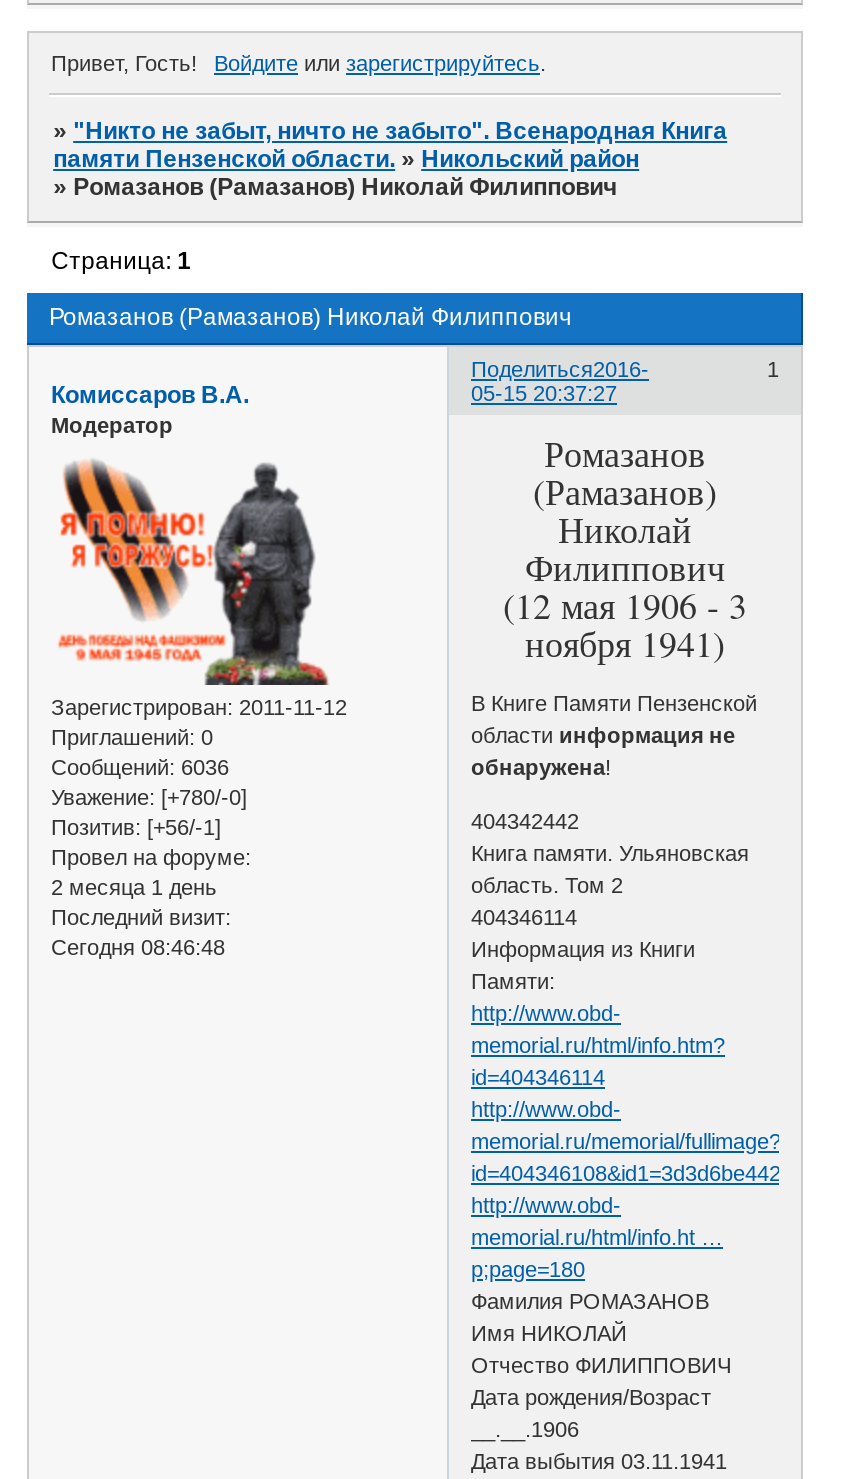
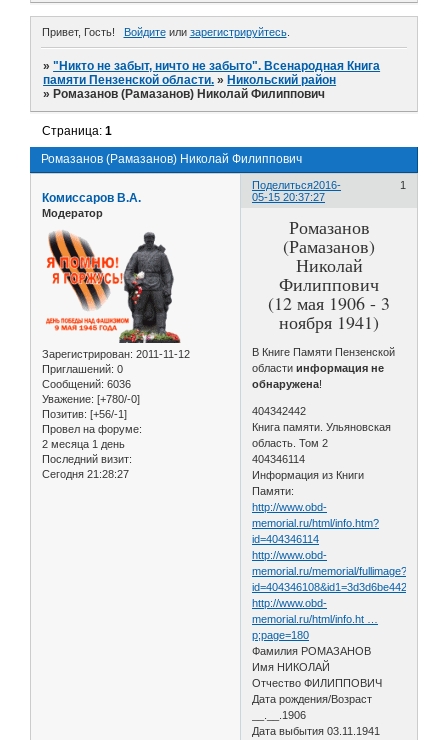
[51,935,225,959] Сегодня 08:46:48 -> [42,468,129,480] Сегодня 21:28:27

